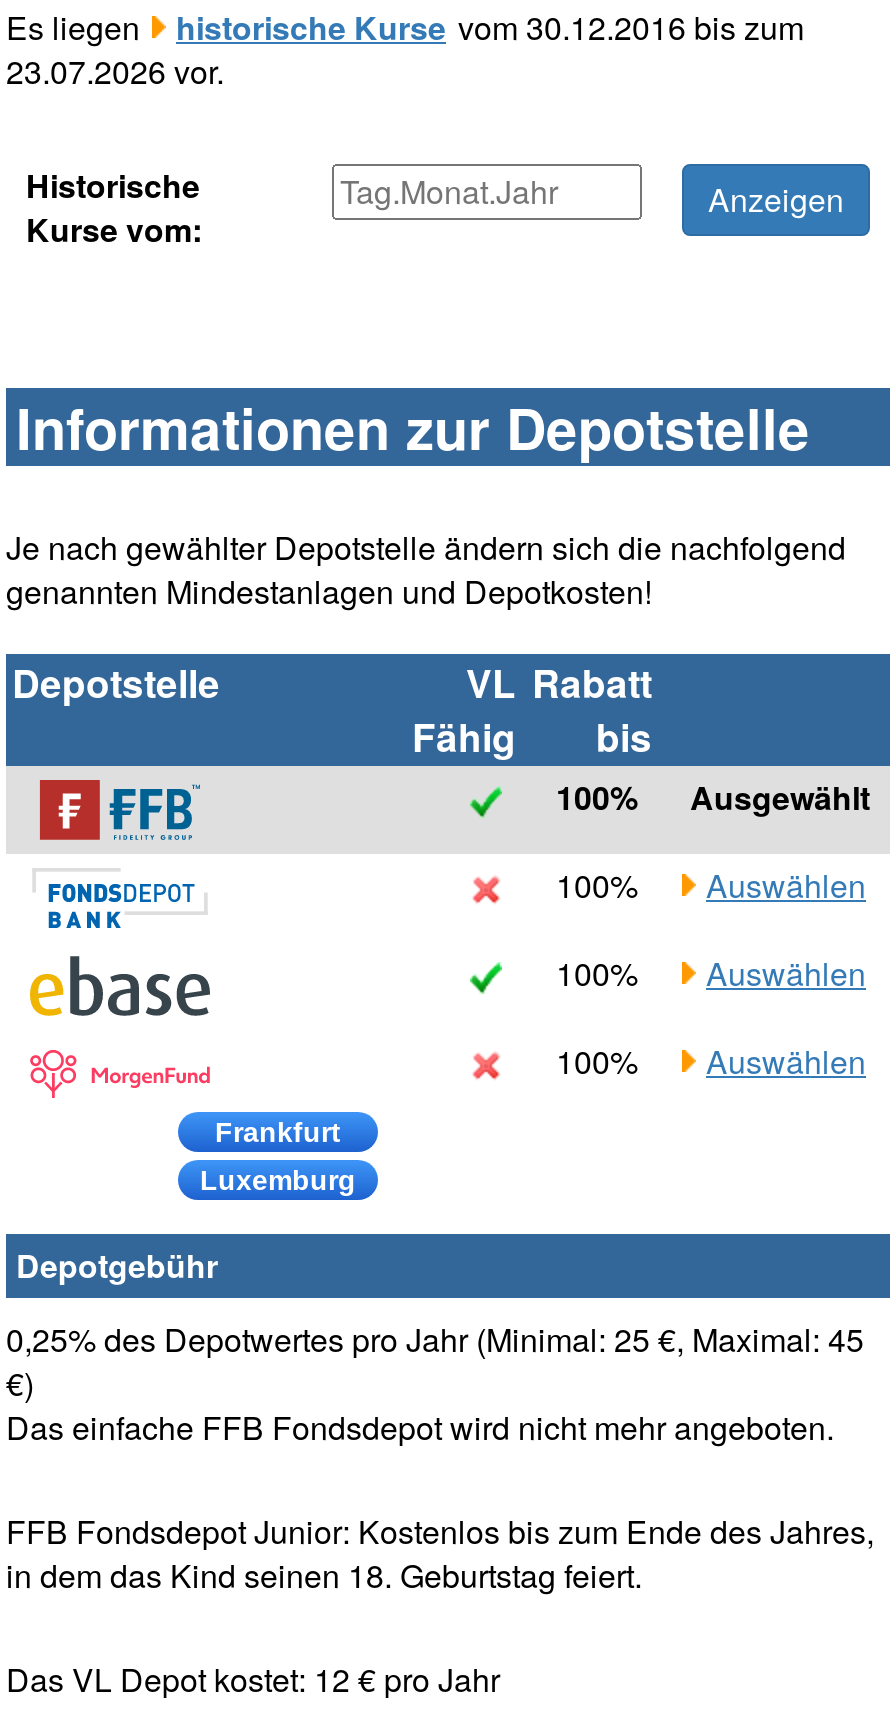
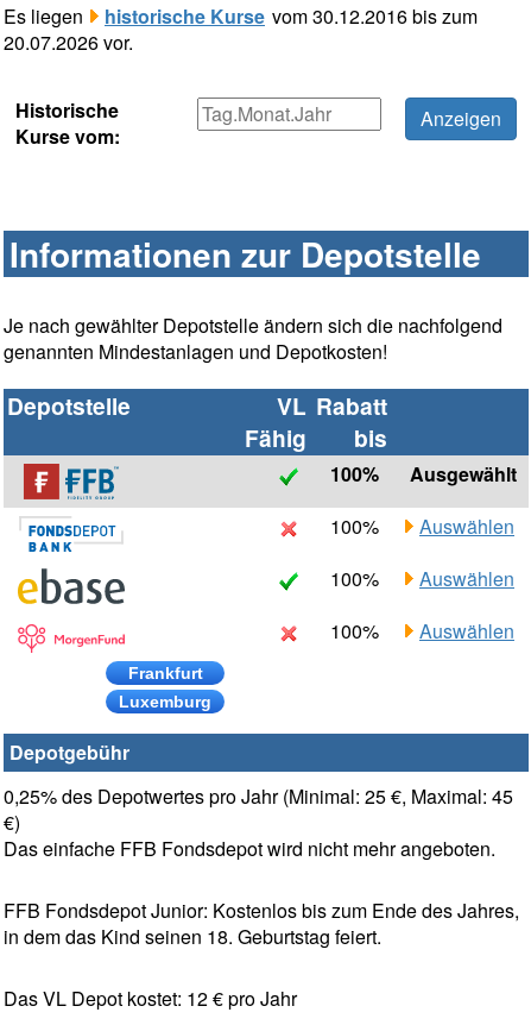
[6,49,224,95] 23.07.2026 vor. -> [4,29,133,56] 20.07.2026 vor.

